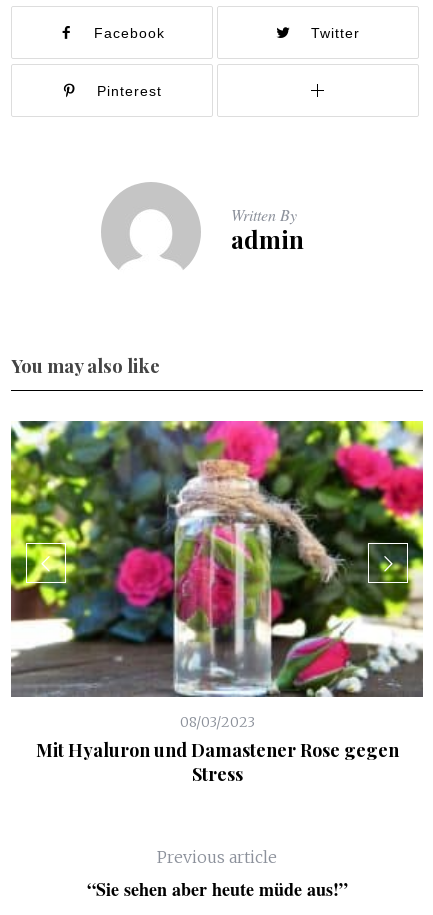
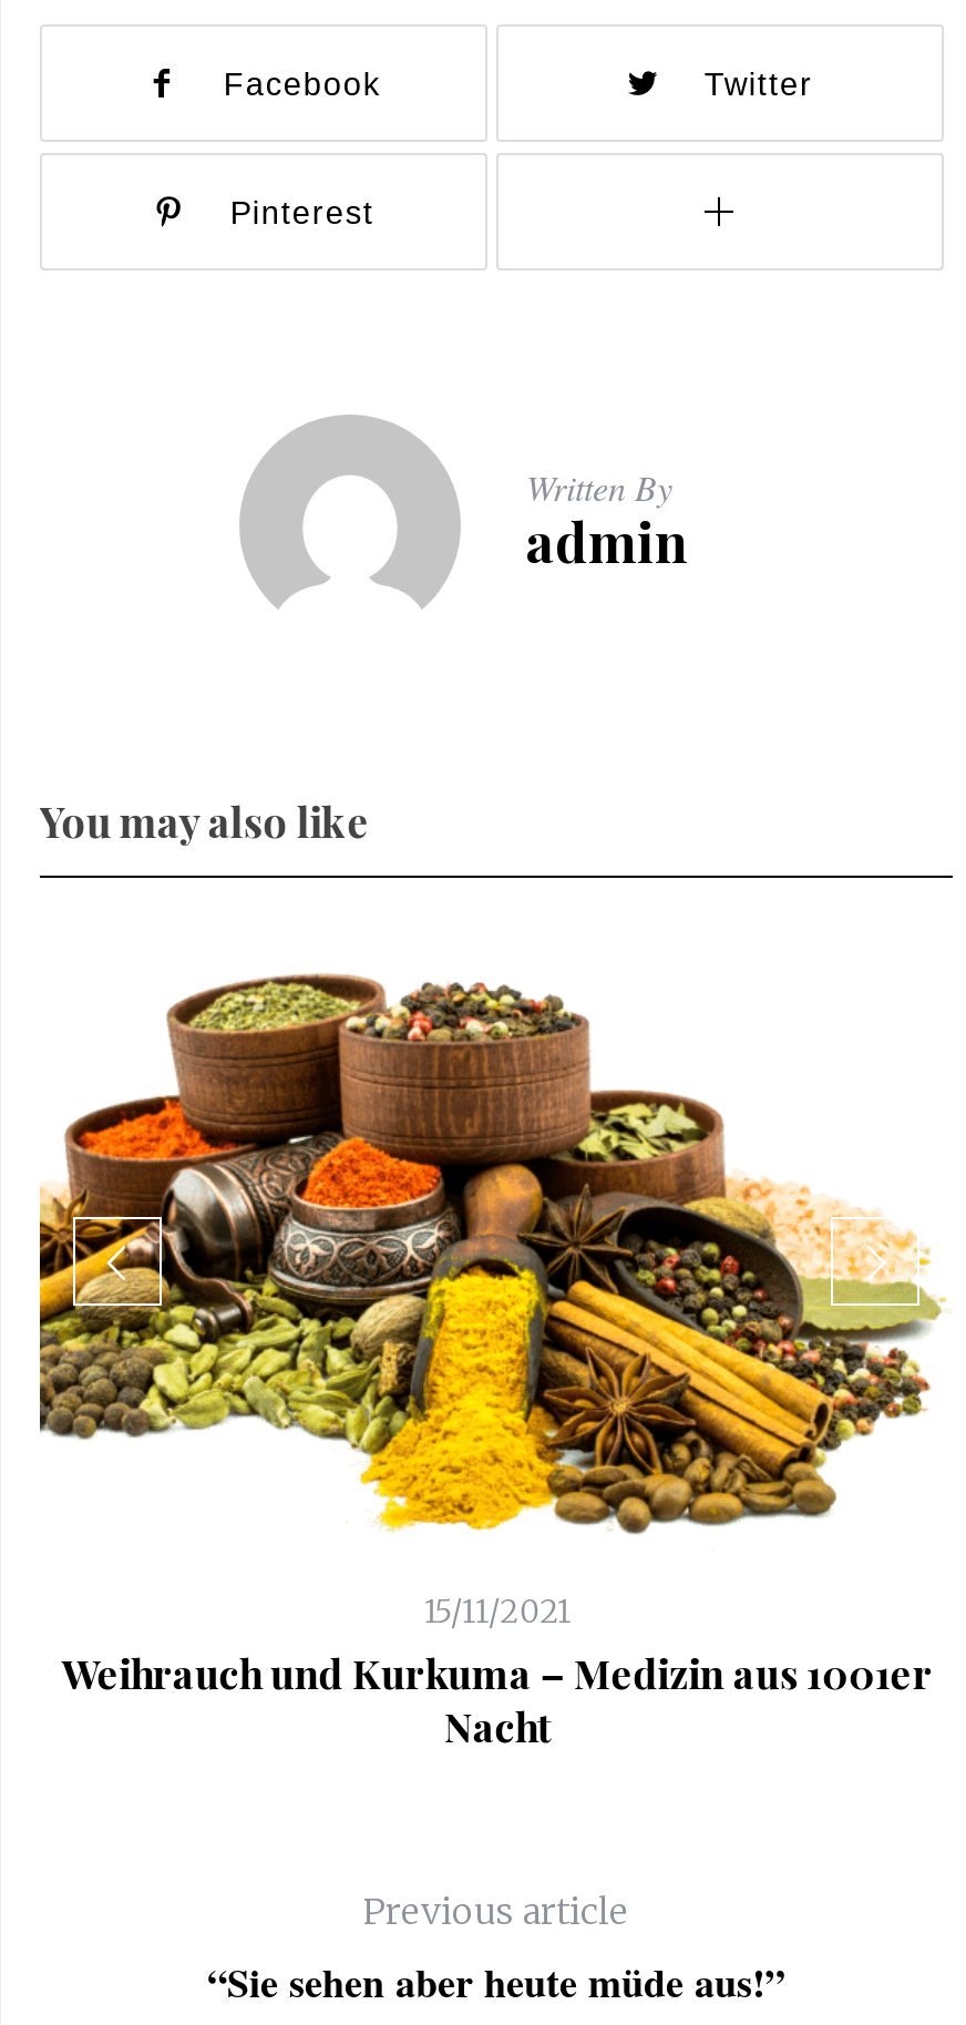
[10,420,424,786] [image] | 08/03/2023 | Mit Hyaluron und Damastener Rose gegen | Stress -> [38,947,953,1754] [image] | 15/11/2021 | Weihrauch und Kurkuma – Medizin aus 1001er | Nacht

